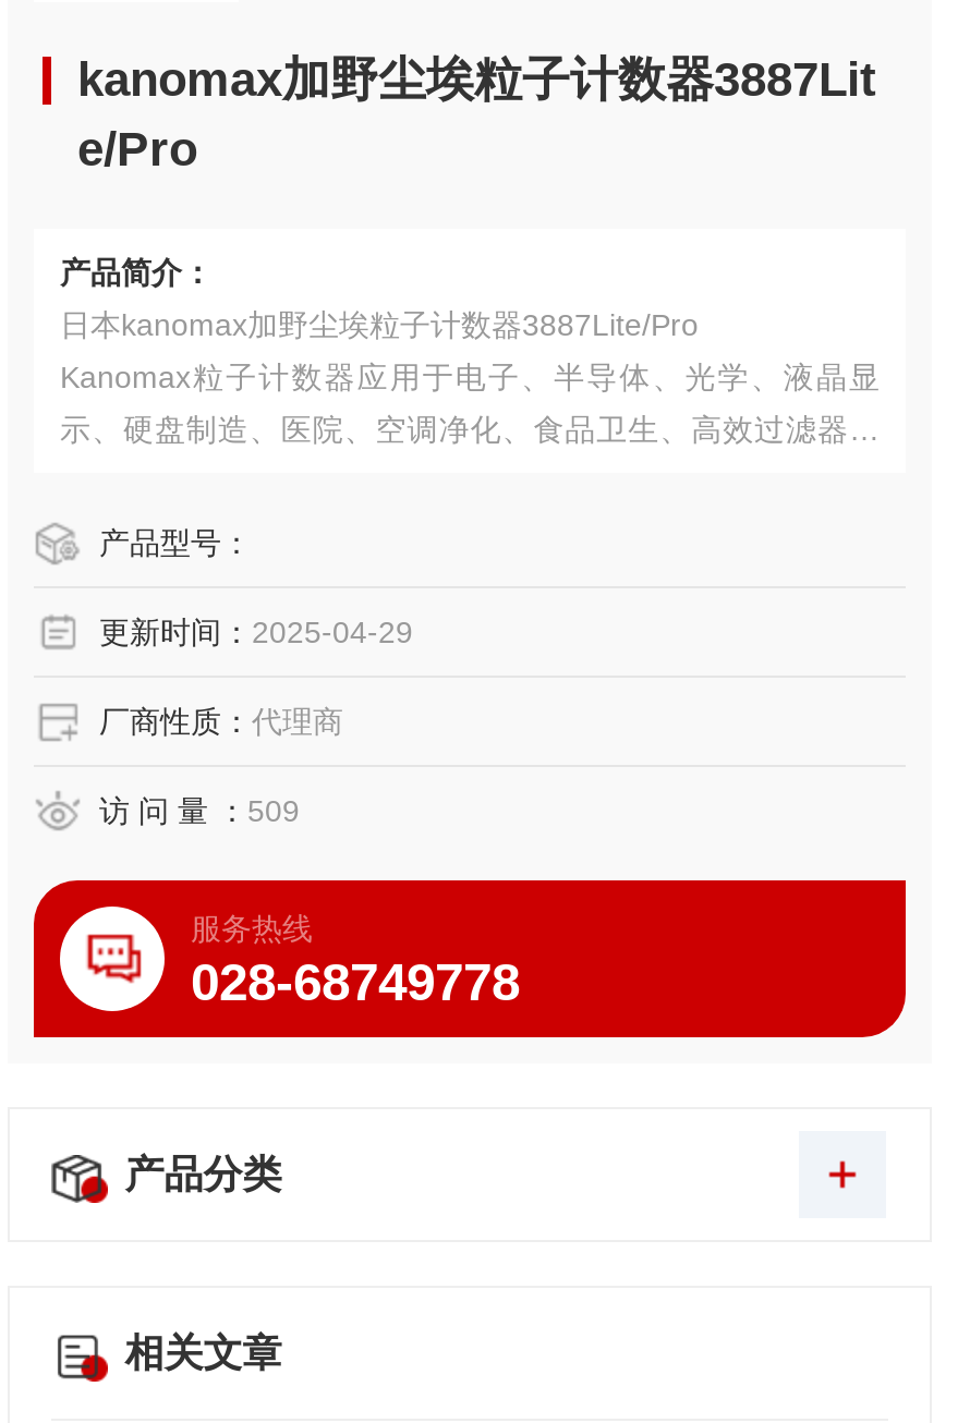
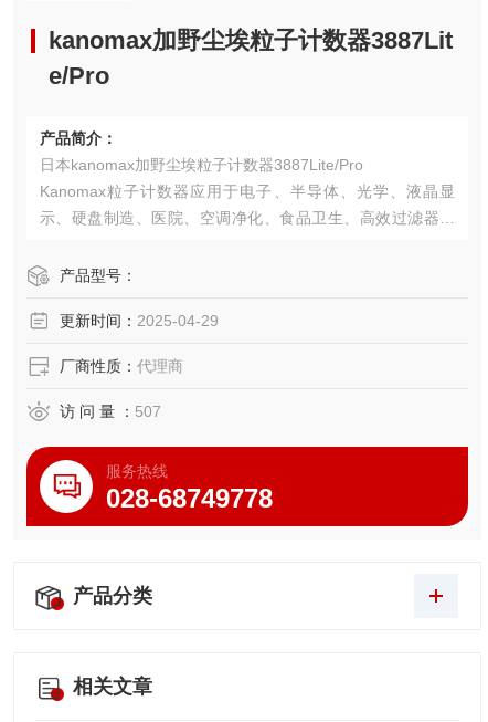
[99,793,300,828] 访 问 量 ：509 -> [60,402,161,420] 访 问 量 ：507

